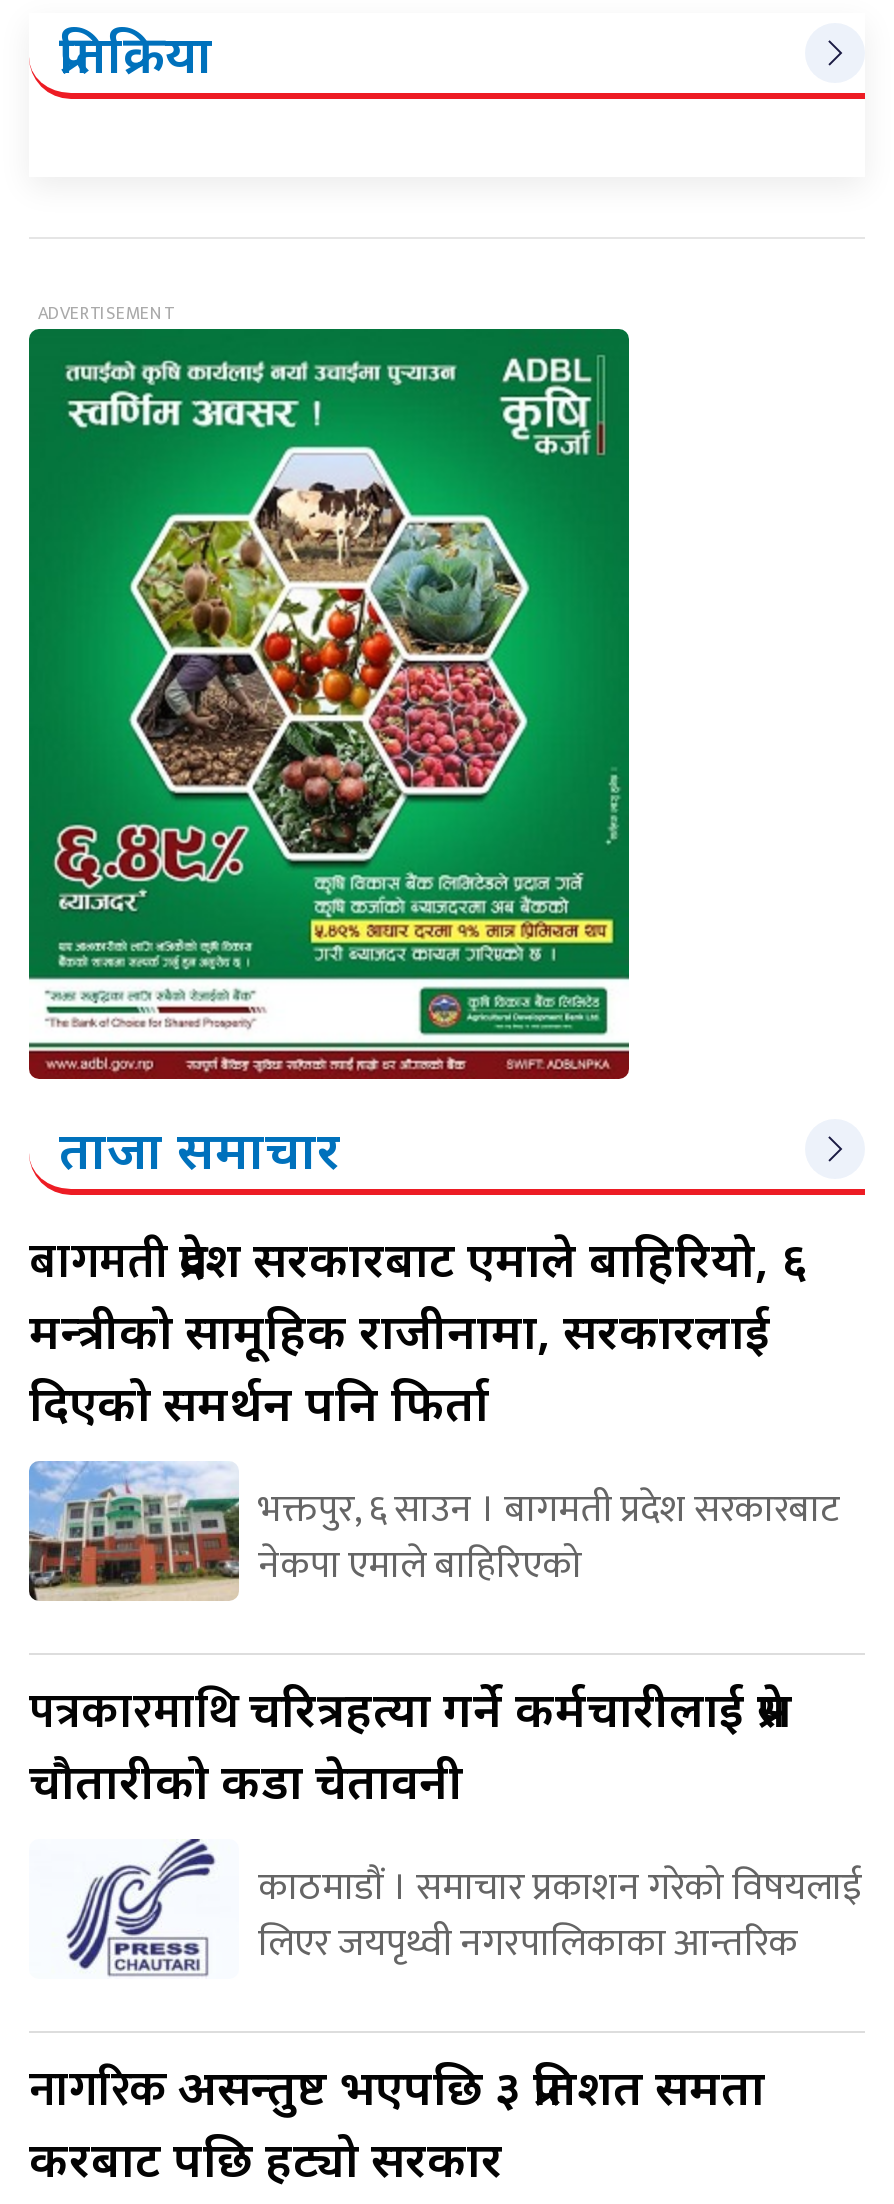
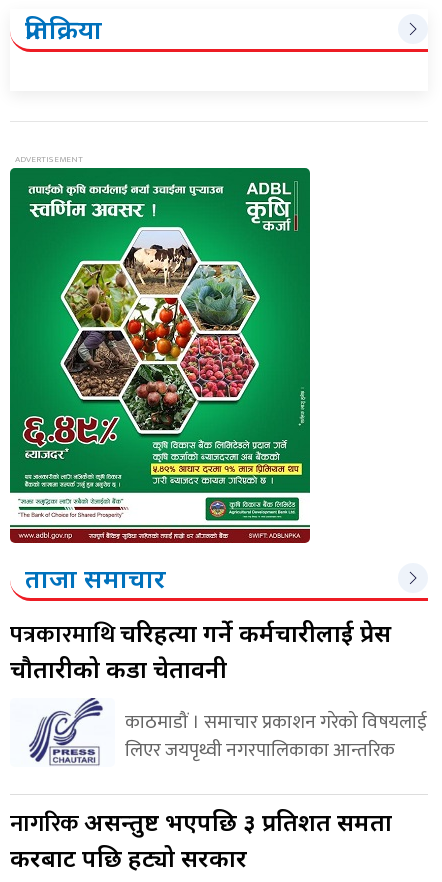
[27,1224,840,1603] [image] | बागमतीप्रदेश सरकारबाट एमाले बाहिरियो, ६ | मन्त्रीको सामूहिक राजीनामा, सरकारलाई | दिएको समर्थन पनि फिर्ता | भक्तपुर, ६ साउन । बागमती प्रदेश सरकारबाट | नेकपा एमाले बाहिरिएको -> none

